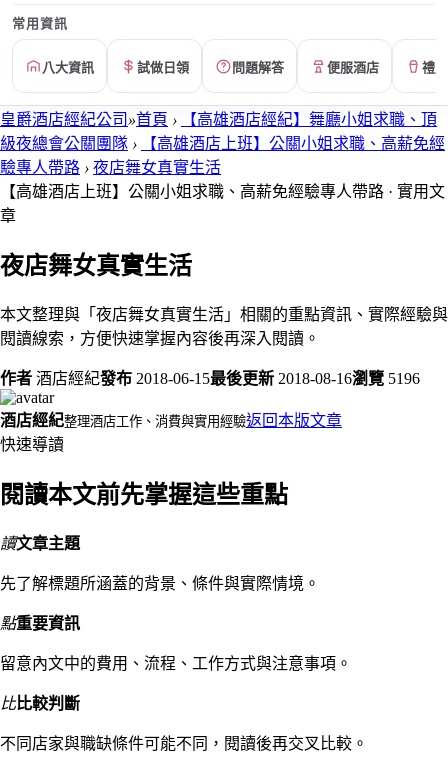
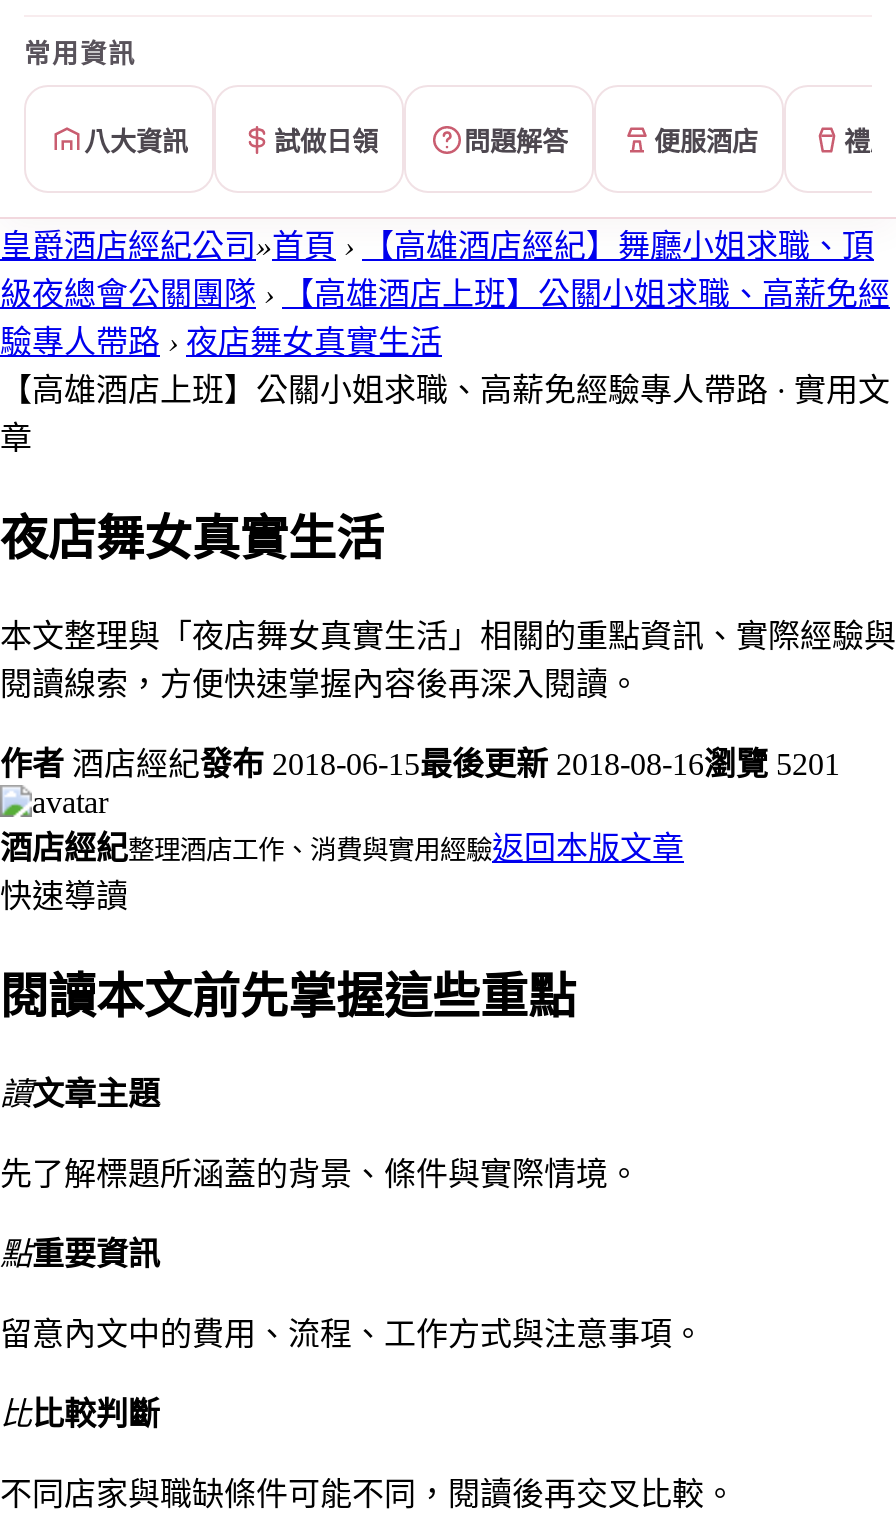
[0,370,420,387] 作者酒店經紀發布2018-06-15最後更新2018-08-16瀏覽5196 -> [0,747,840,781] 作者酒店經紀發布2018-06-15最後更新2018-08-16瀏覽5201

